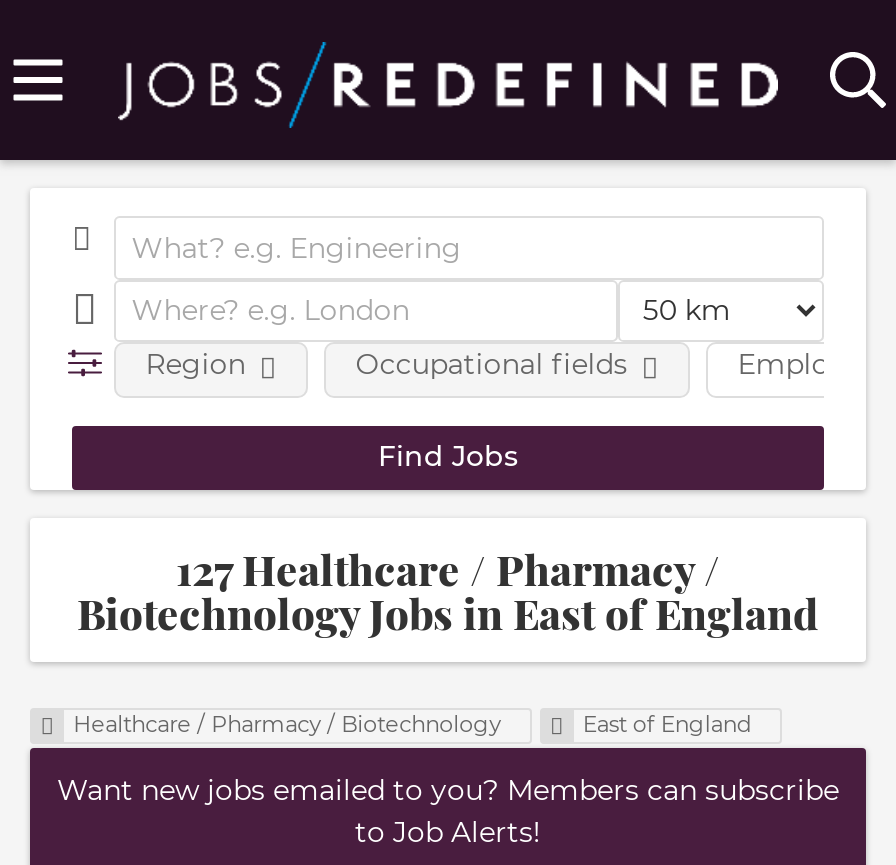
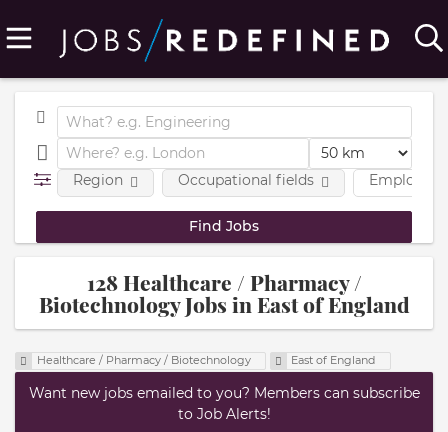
[176,539,720,595] 127 Healthcare / Pharmacy / -> [86,267,361,295] 128 Healthcare / Pharmacy /

